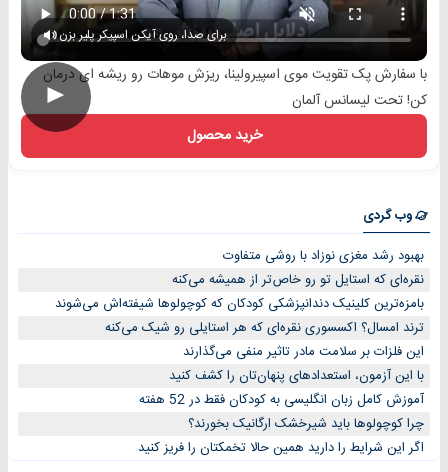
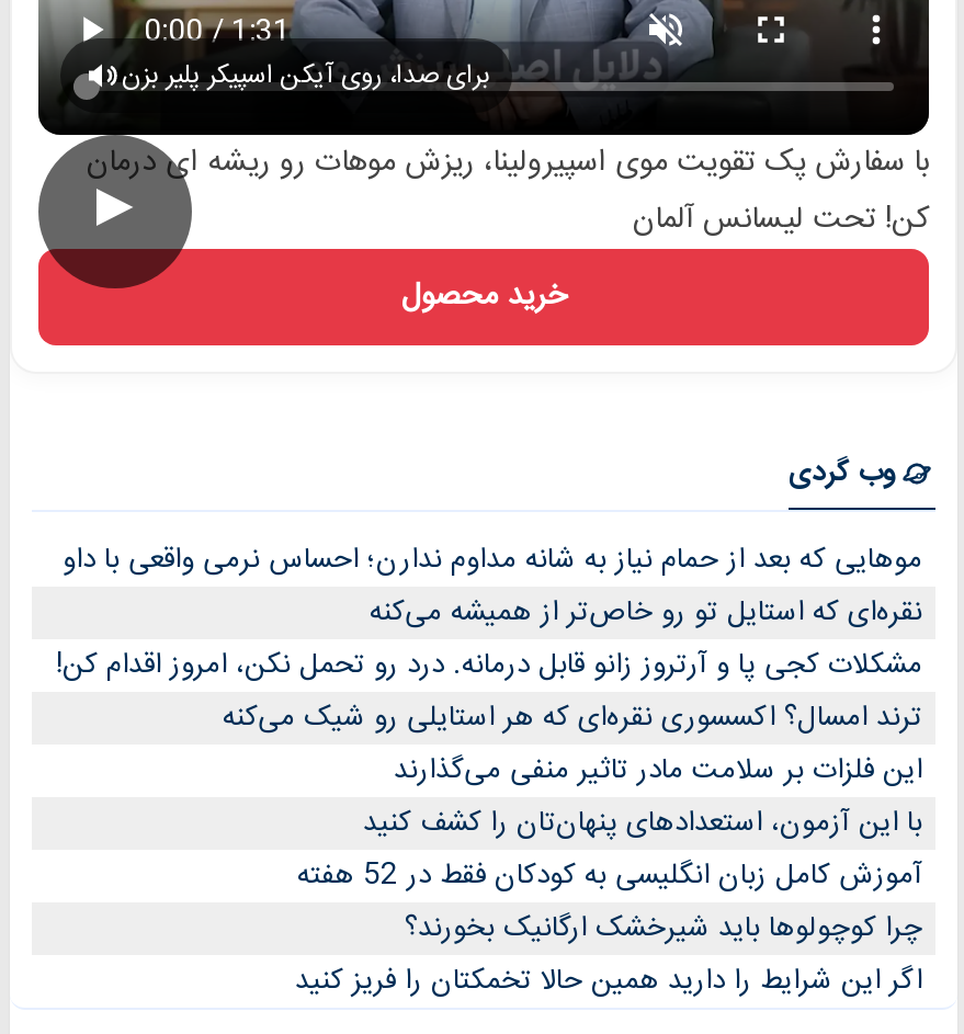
[223,244,424,266] بهبود رشد مغزی نوزاد با روشی متفاوت -> [63,536,922,584] موهایی که بعد از حمام نیاز به شانه مداوم ندارن؛ احساس نرمی واقعی با داو
[55,292,424,314] بامزه‌ترین کلینیک دندانپزشکی کودکان که کوچولوها شیفته‌اش می‌شوند -> [56,641,922,690] مشکلات کجی پا و آرتروز زانو قابل درمانه. درد رو تحمل نکن، امروز اقدام کن!

